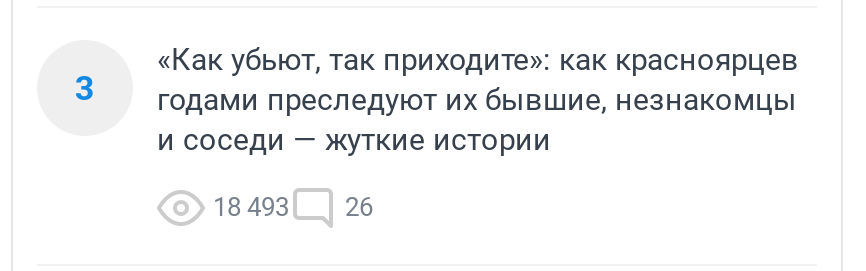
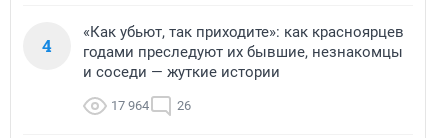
[75,65,797,119] 3 годами преследуют их бывшие, незнакомцы -> [41,34,403,61] 4 годами преследуют их бывшие, незнакомцы
[213,193,373,223] 18 493 26 -> [111,98,191,113] 17 964 26

